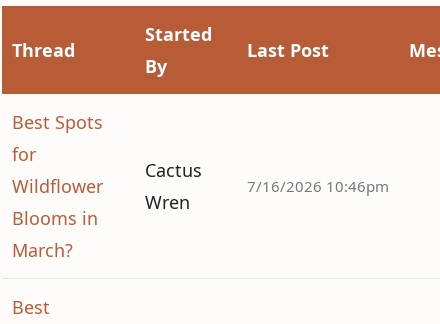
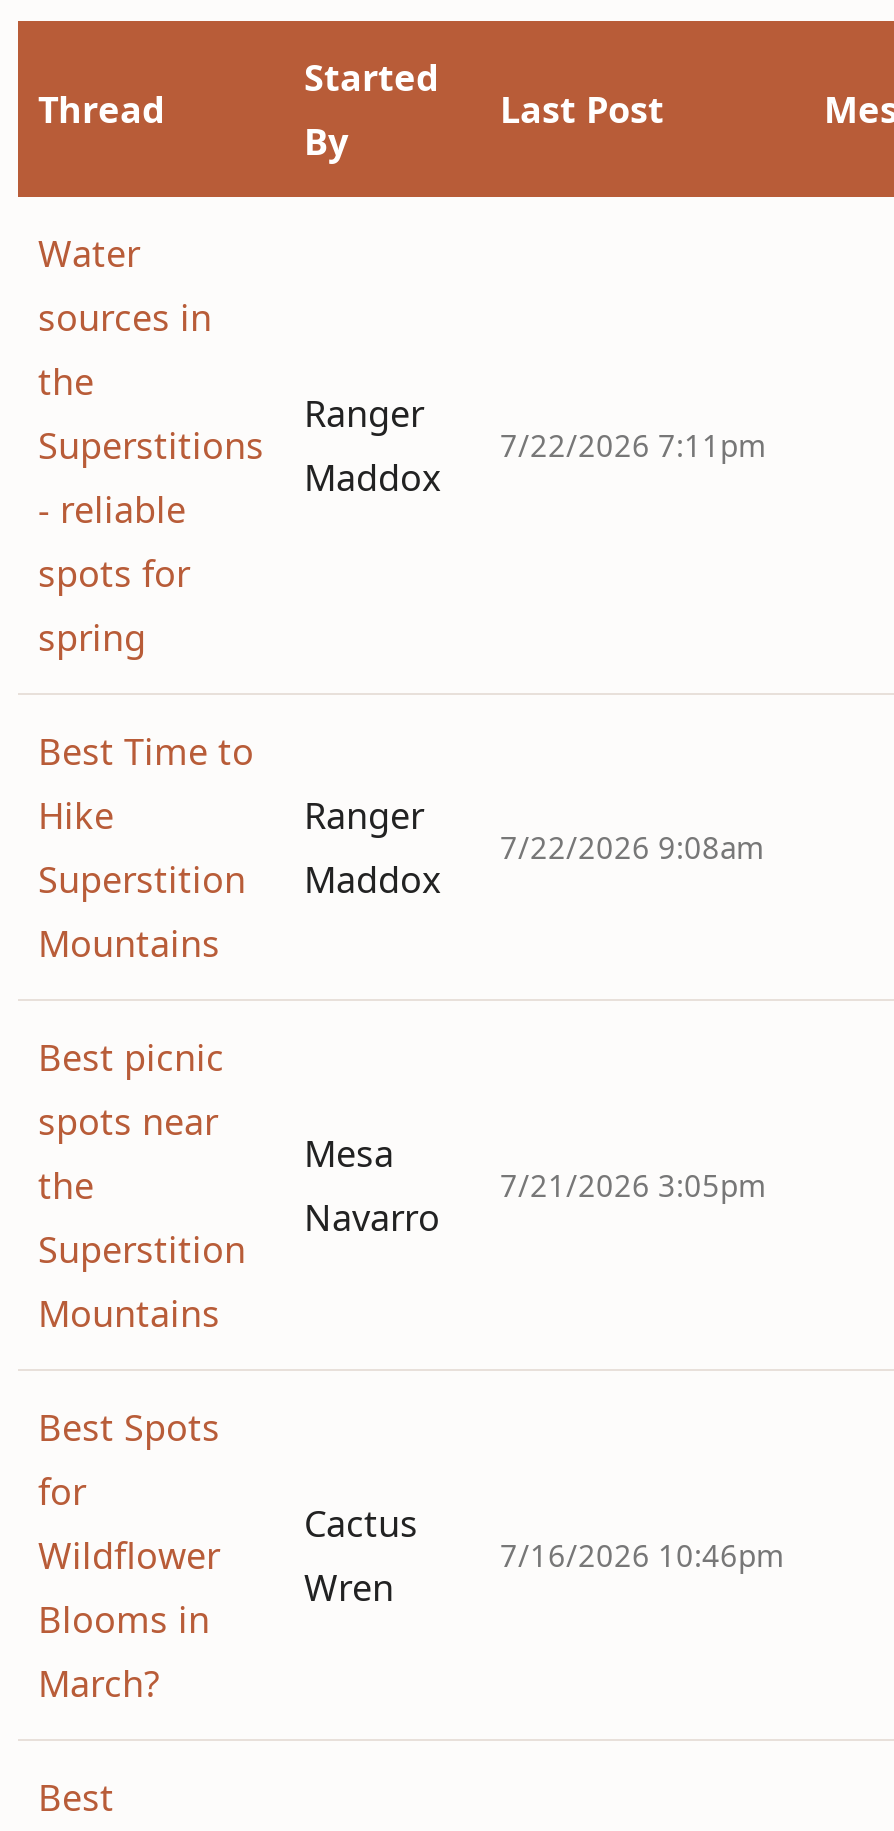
none -> [38,229,264,661] Water | sources in | the | Superstitions | - reliable | spots for | spring
none -> [38,727,254,967] Best Time to | Hike | Superstition | Mountains
none -> [38,1033,246,1337] Best picnic | spots near | the | Superstition | Mountains
none -> [304,389,442,501] Ranger | Maddox
none -> [304,791,442,903] Ranger | Maddox
none -> [304,1129,440,1241] Mesa | Navarro
none -> [500,425,766,465] 7/22/2026 7:11pm
none -> [500,827,764,867] 7/22/2026 9:08am
none -> [500,1165,766,1205] 7/21/2026 3:05pm

